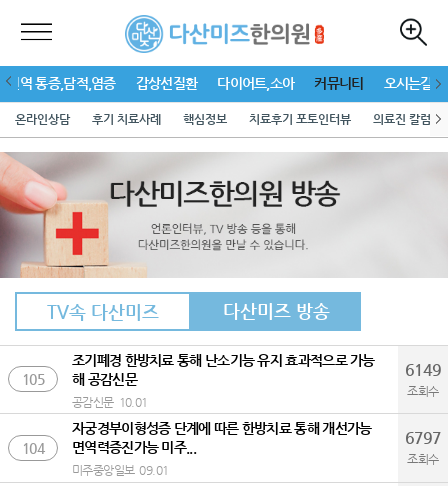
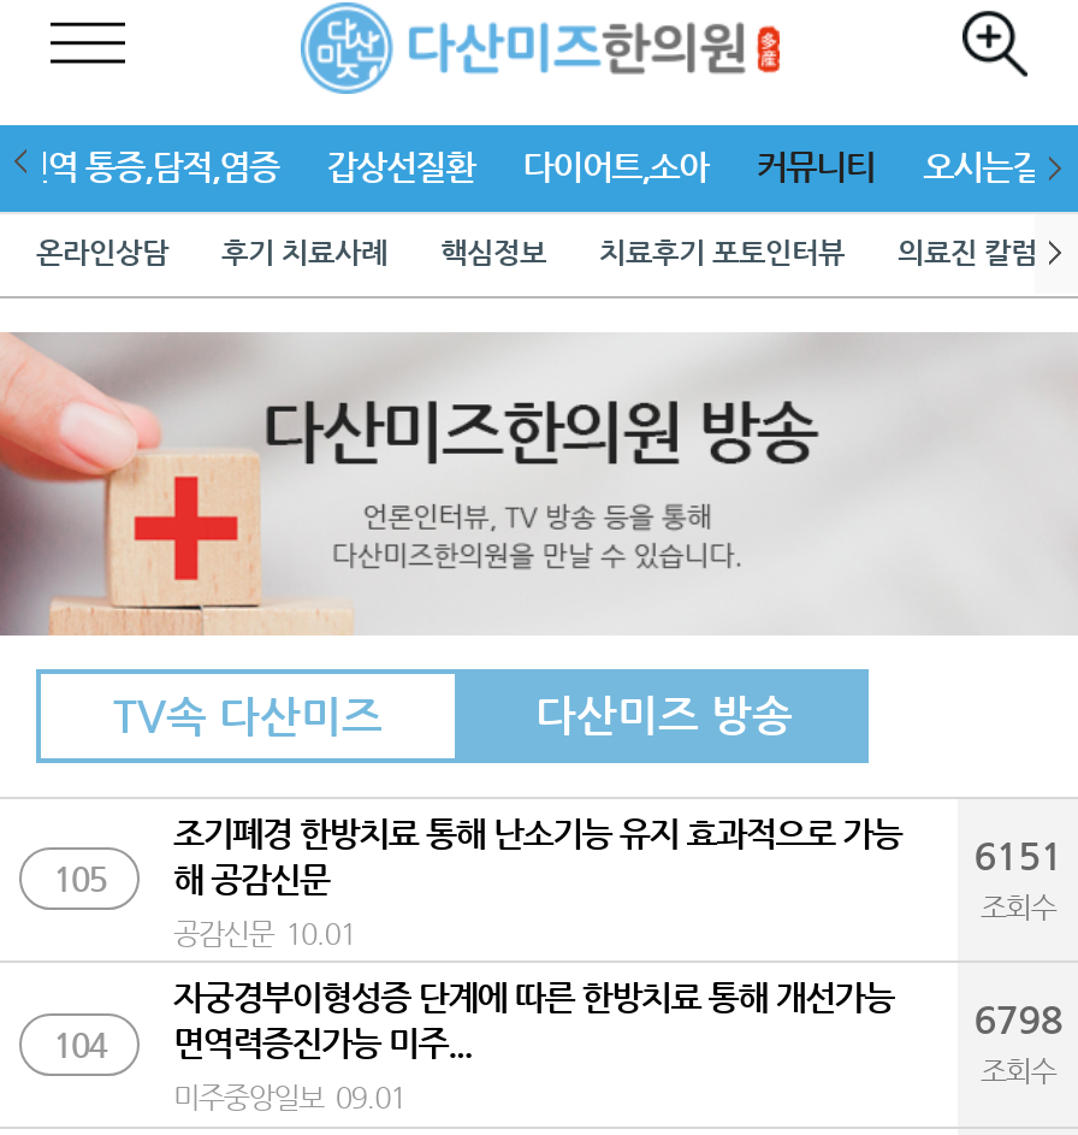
[72,352,441,379] 조기폐경 한방치료 통해 난소기능 유지 효과적으로 가능 6149 -> [173,813,1062,878] 조기폐경 한방치료 통해 난소기능 유지 효과적으로 가능 6151
[405,428,441,447] 6797 -> [974,996,1062,1041] 6798

